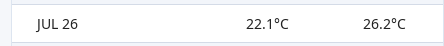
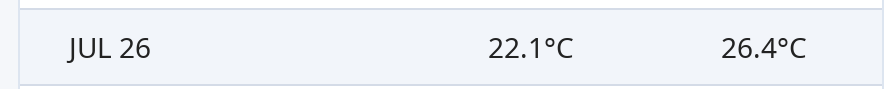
[362,14,405,33] 26.2°C -> [721,29,807,67] 26.4°C

